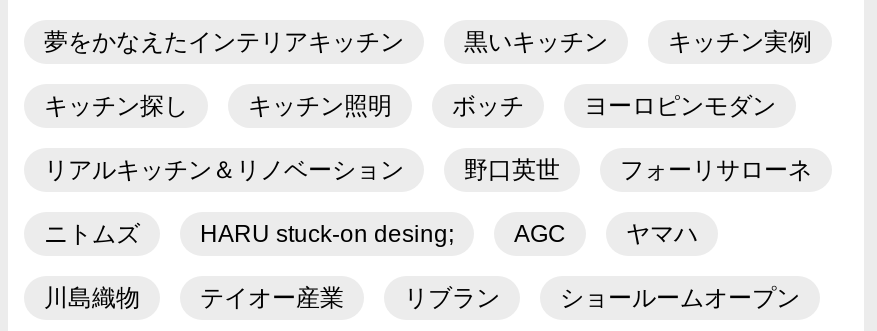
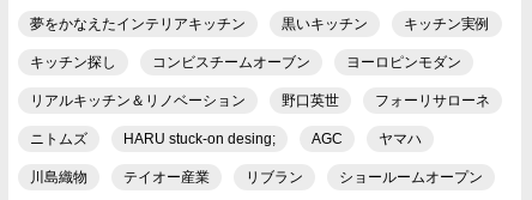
[248,91,524,119] キッチン照明 | ボッチ -> [152,54,310,70] コンビスチームオーブン

